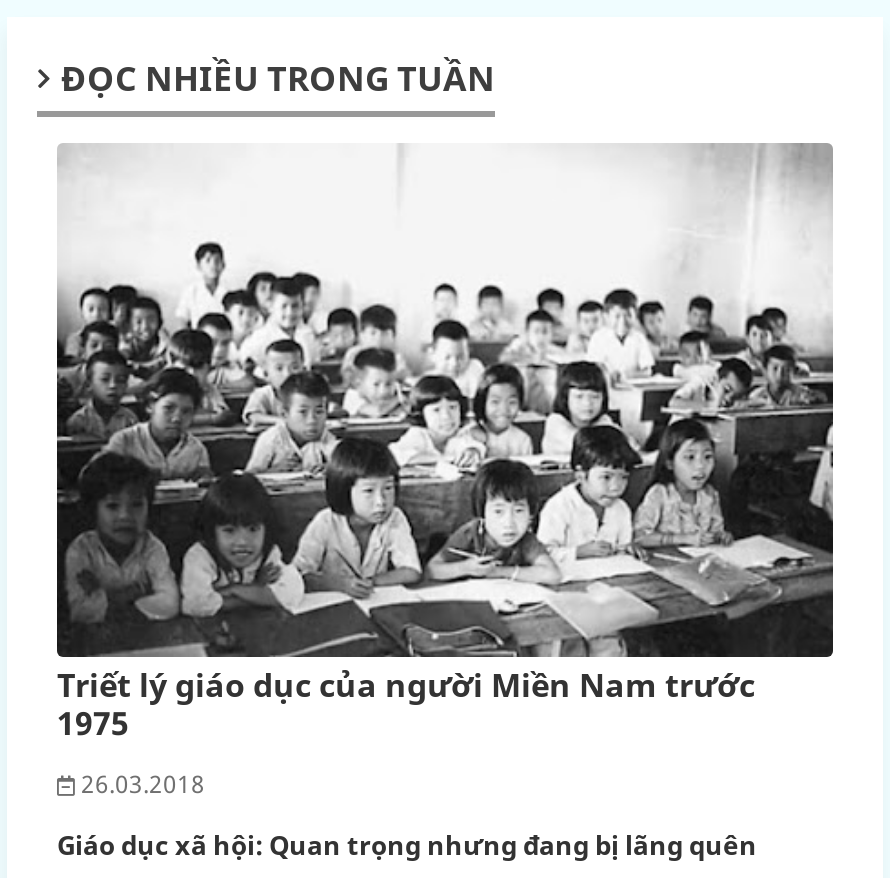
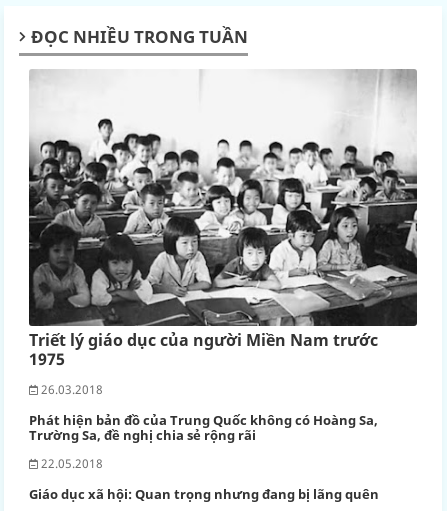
none -> [29,411,378,472] Phát hiện bản đồ của Trung Quốc không có Hoàng Sa, | Trường Sa, đề nghị chia sẻ rộng rãi | 22.05.2018

